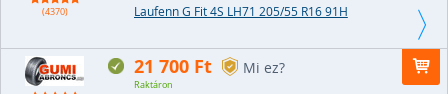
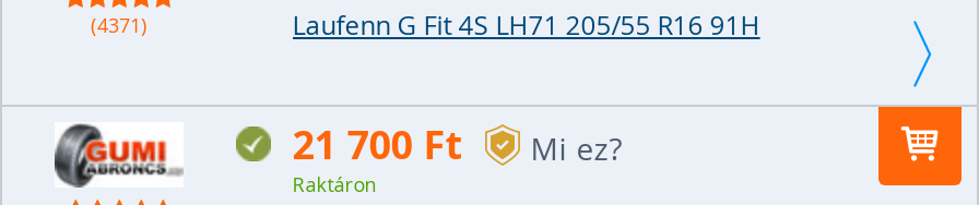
[41,6,67,18] (4370) -> [91,13,148,39] (4371)

